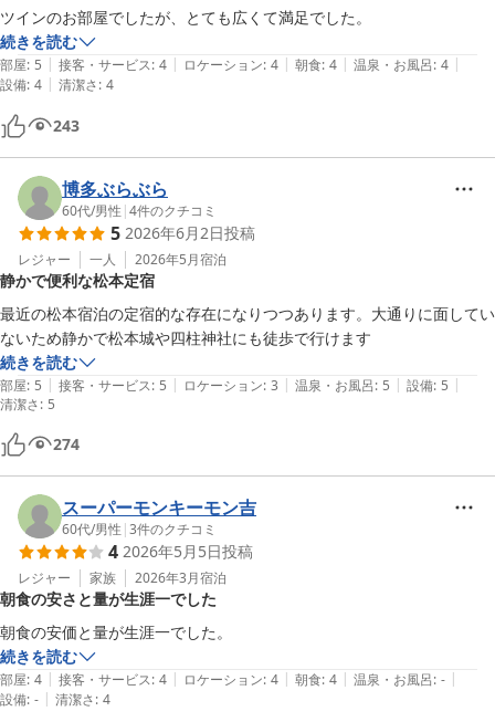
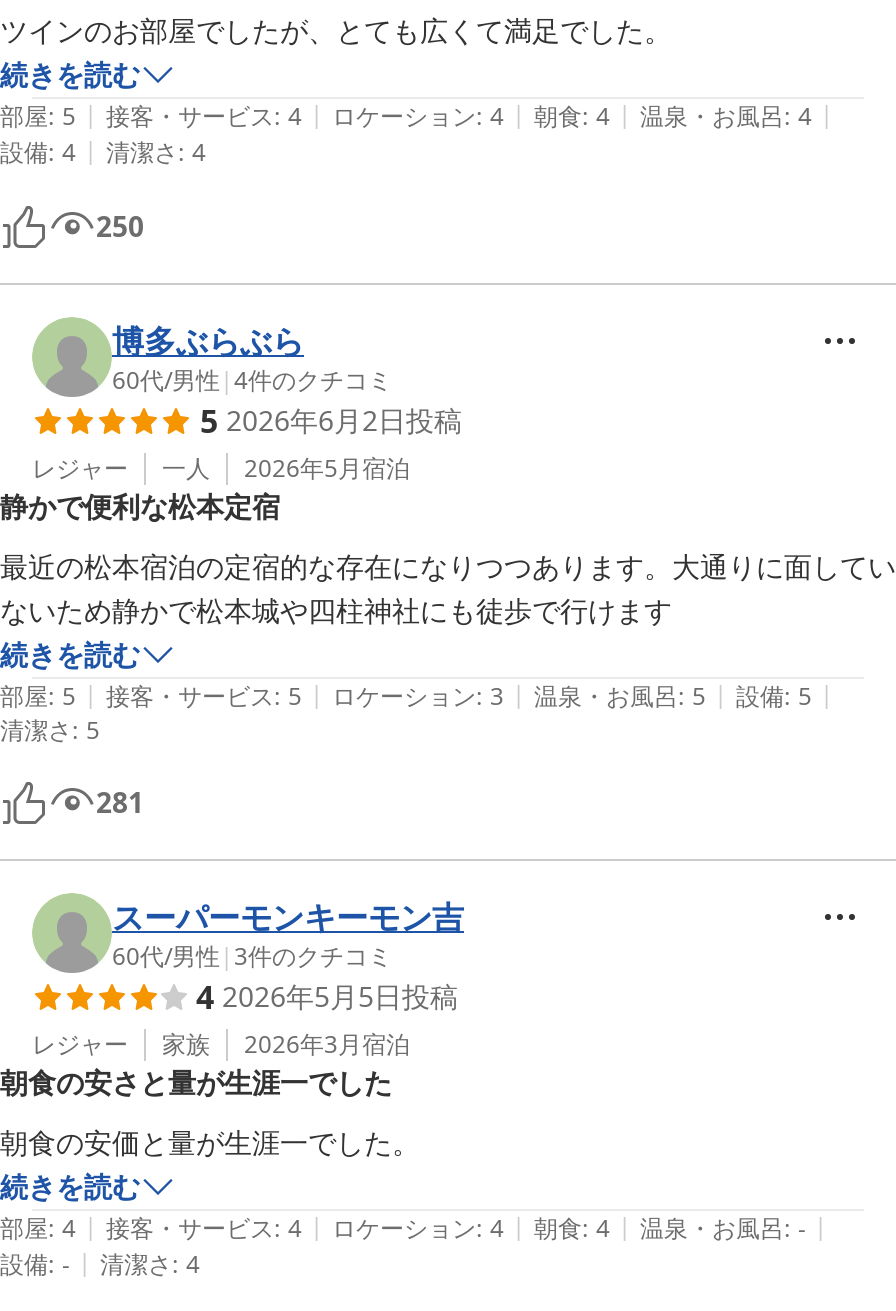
[53,115,80,136] 243 -> [96,207,144,245] 250
[53,433,80,454] 274 -> [96,783,144,821] 281

